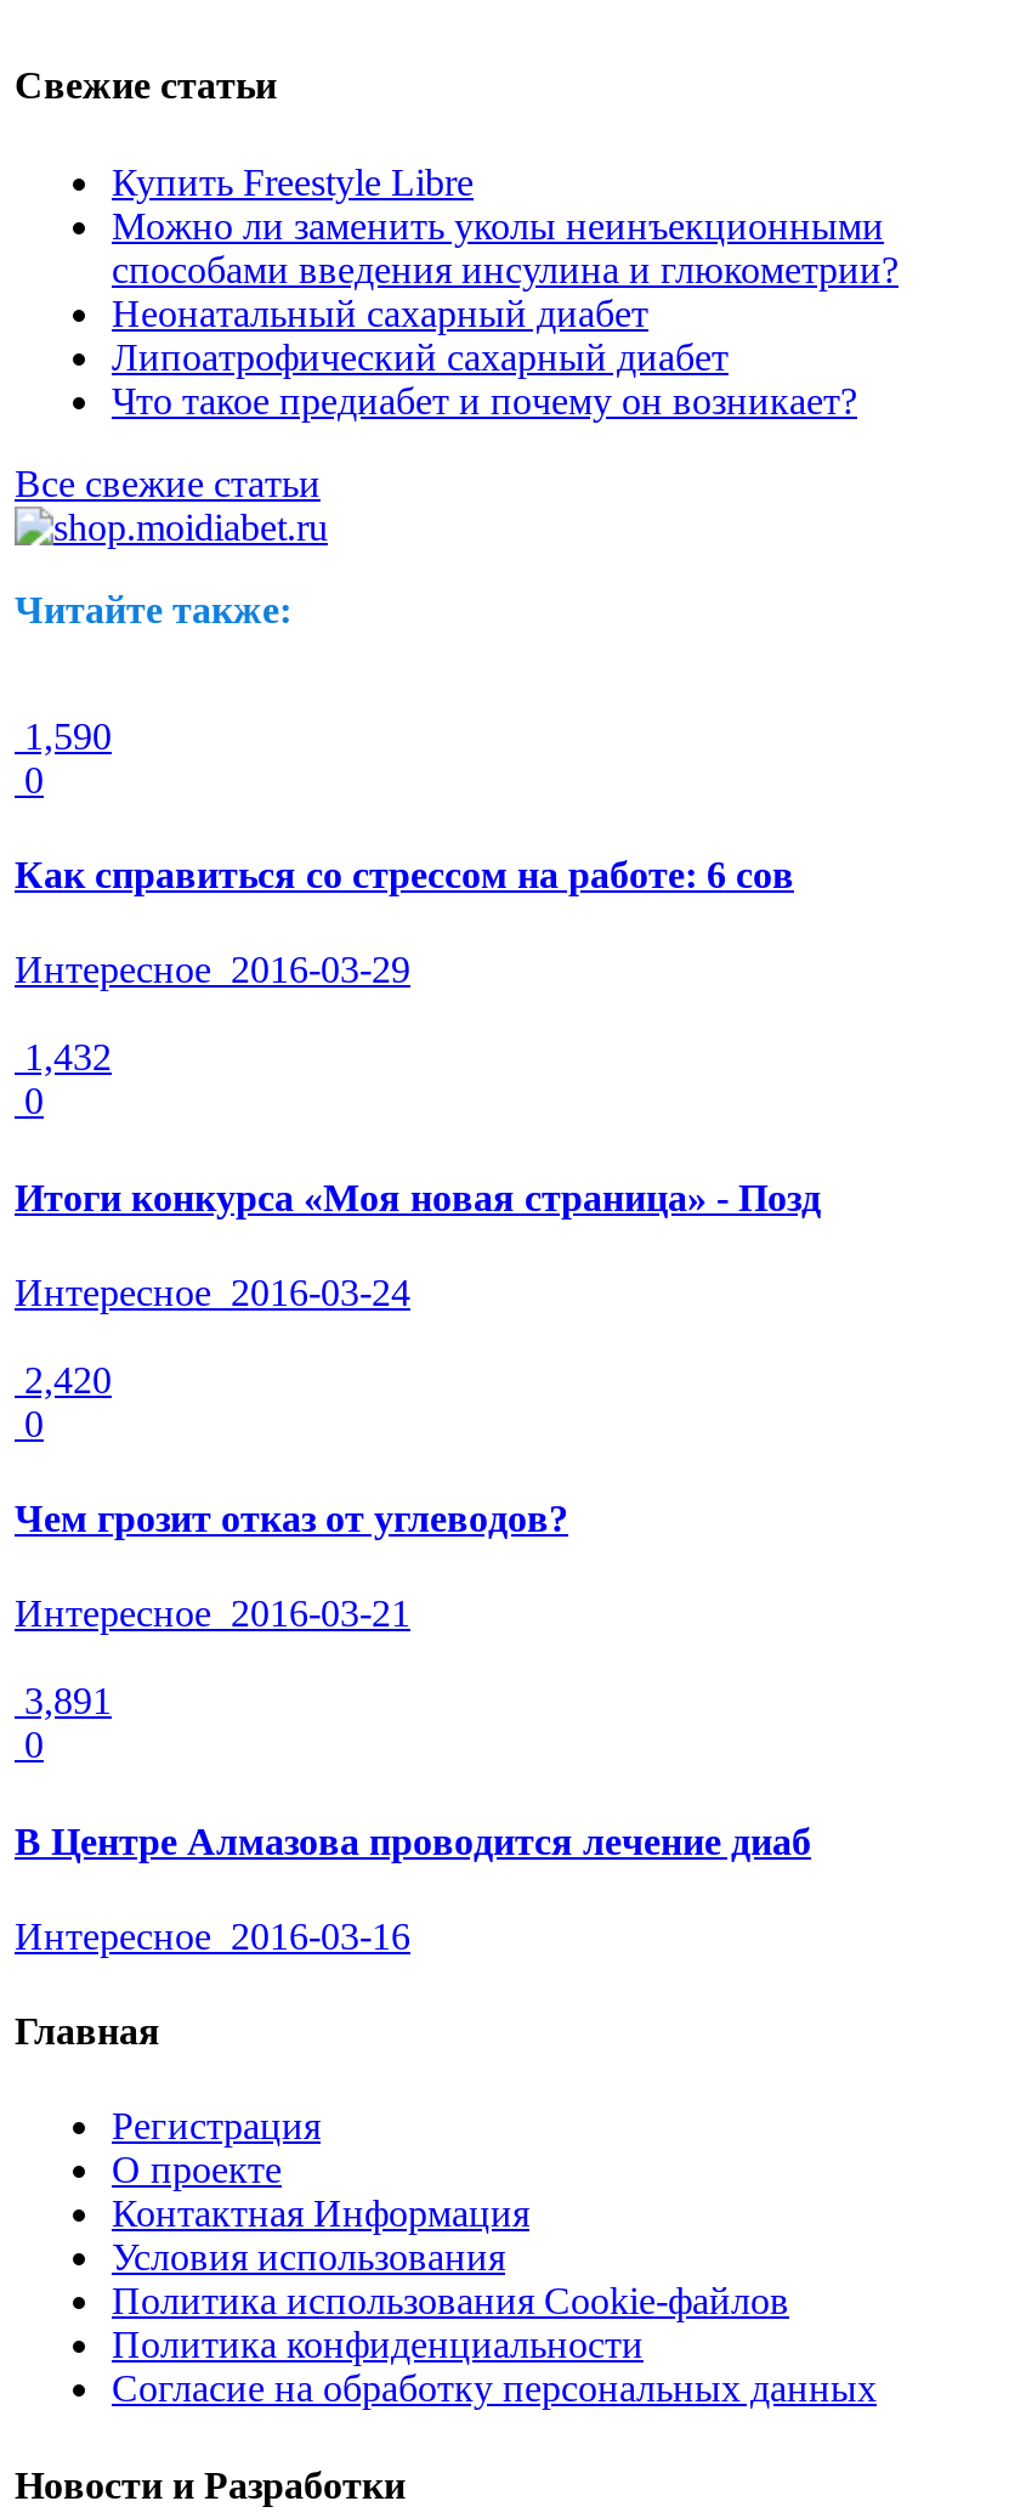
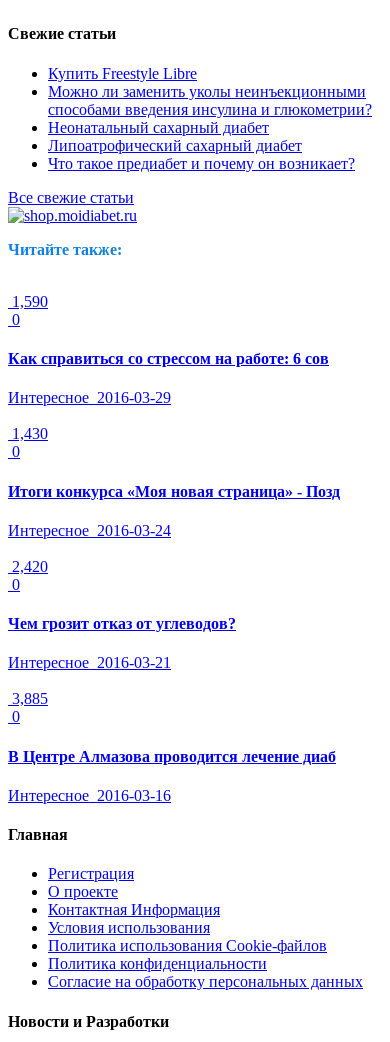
[15,1037,112,1078] 1,432 -> [8,425,48,442] 1,430
[15,1681,112,1722] 3,891 -> [8,690,48,707] 3,885

